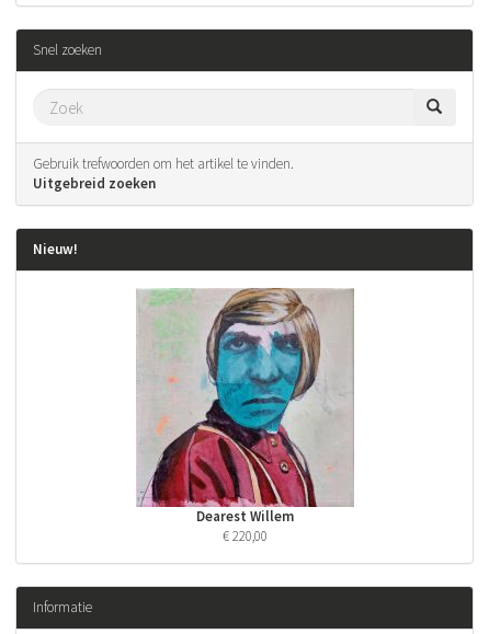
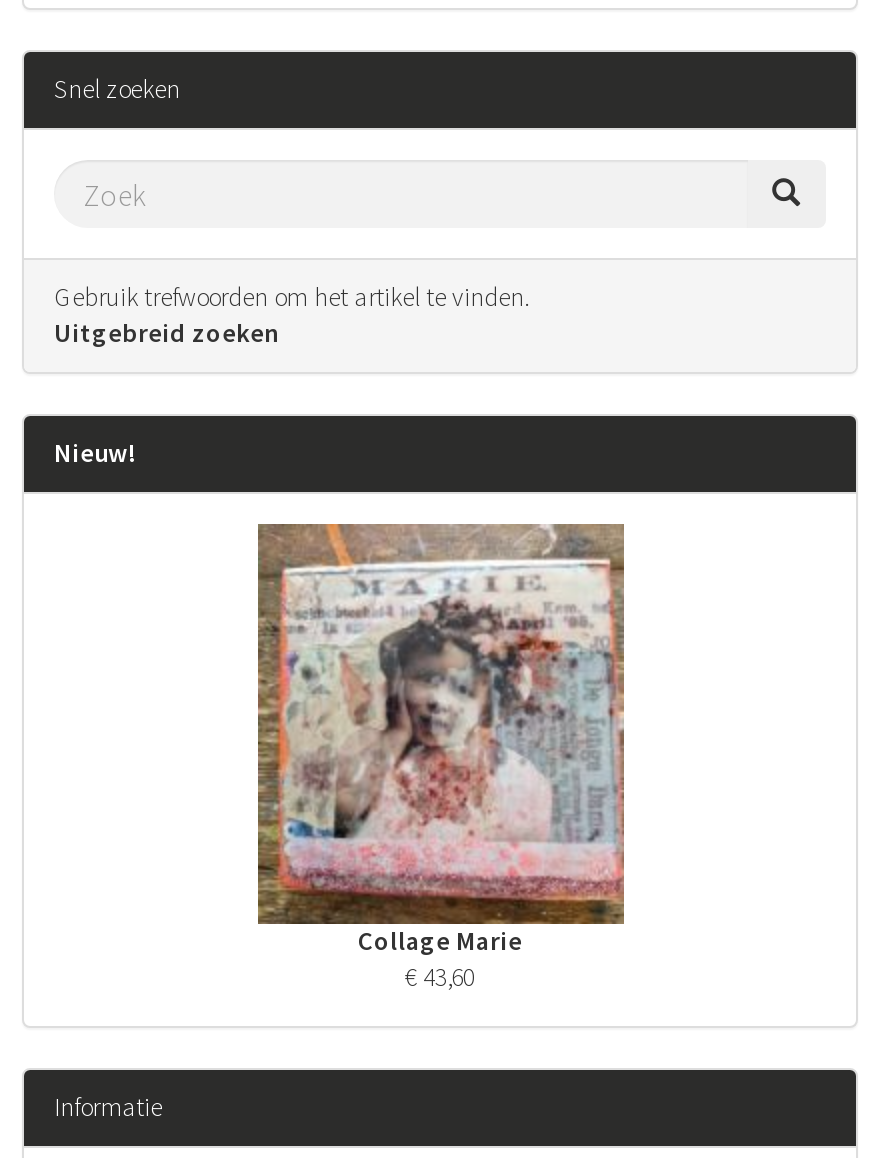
[136,288,355,545] [image] | Dearest Willem | € 220,00 -> [244,522,640,994] [image] | Collage Marie | € 43,60

